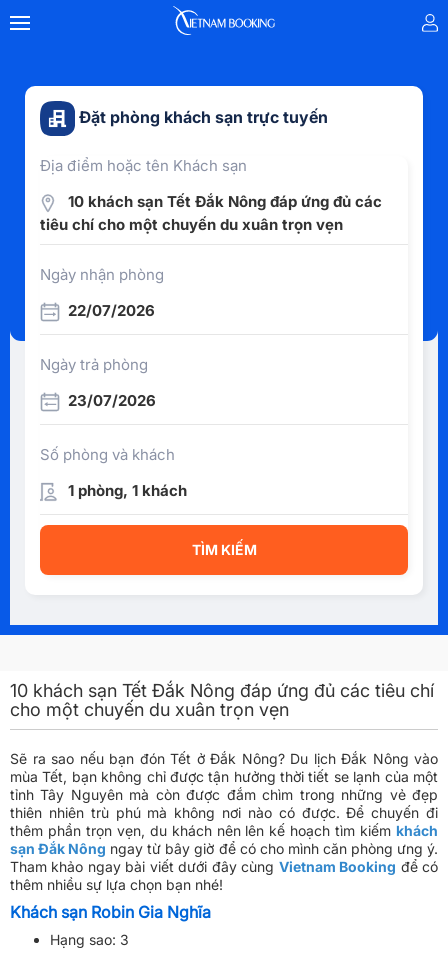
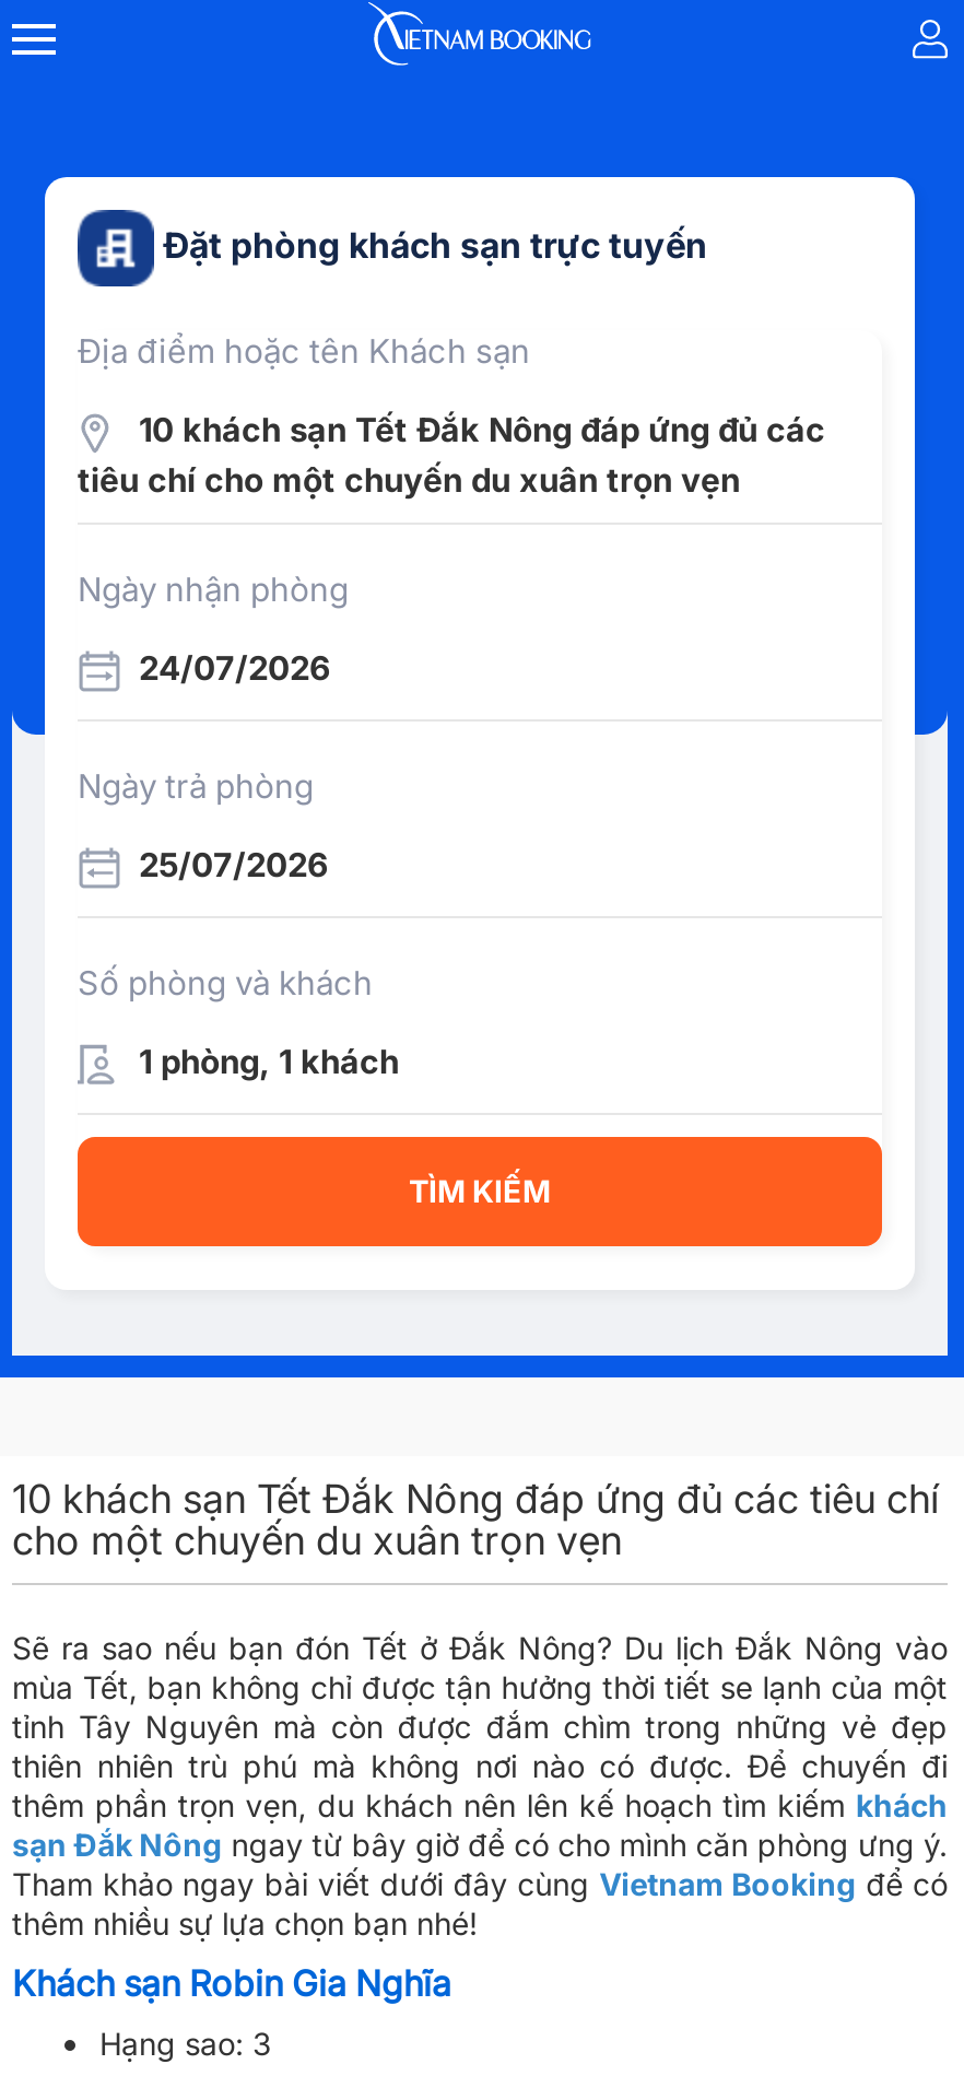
[68,301,155,320] 22/07/2026 -> [139,647,331,688] 24/07/2026
[68,391,156,410] 23/07/2026 -> [139,844,329,885] 25/07/2026

